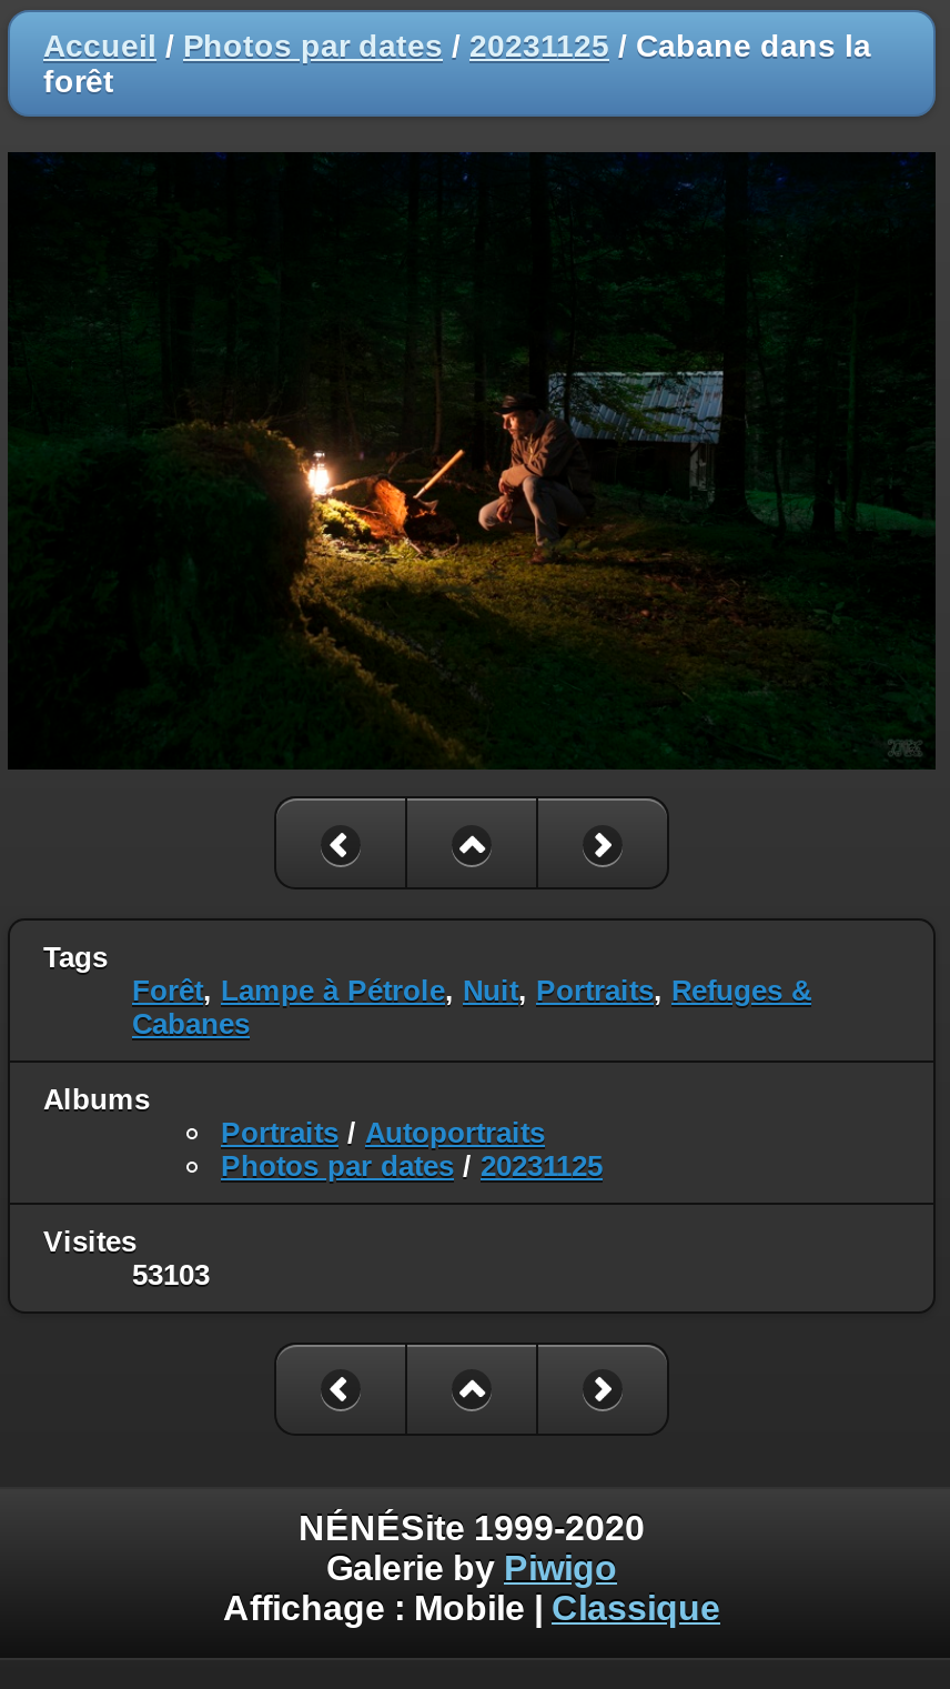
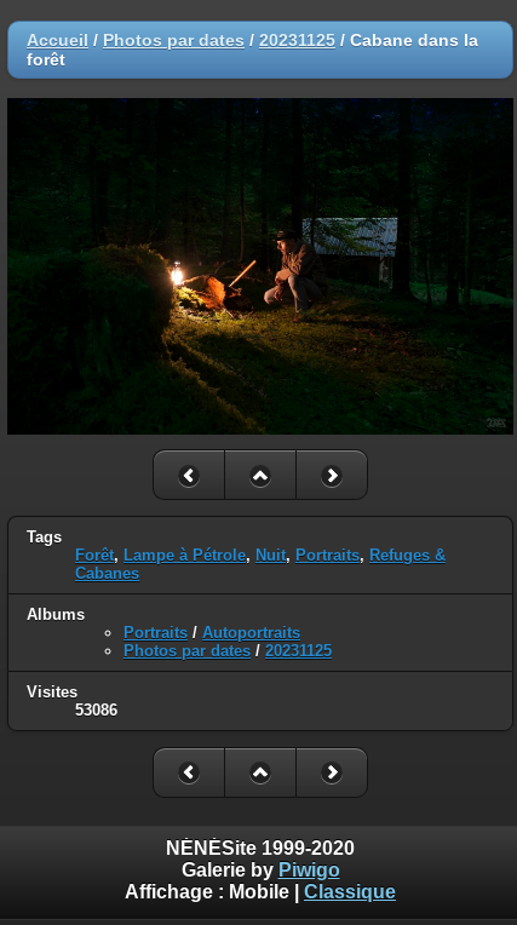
[132,1258,210,1291] 53103 -> [75,701,117,719] 53086

